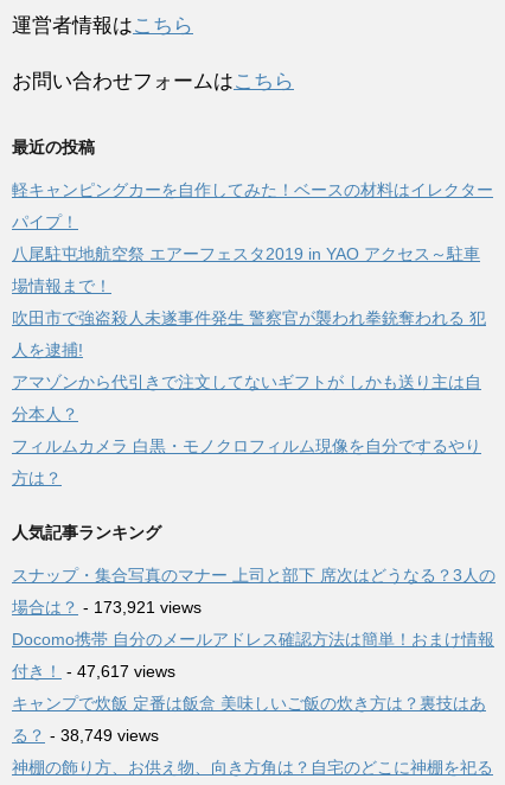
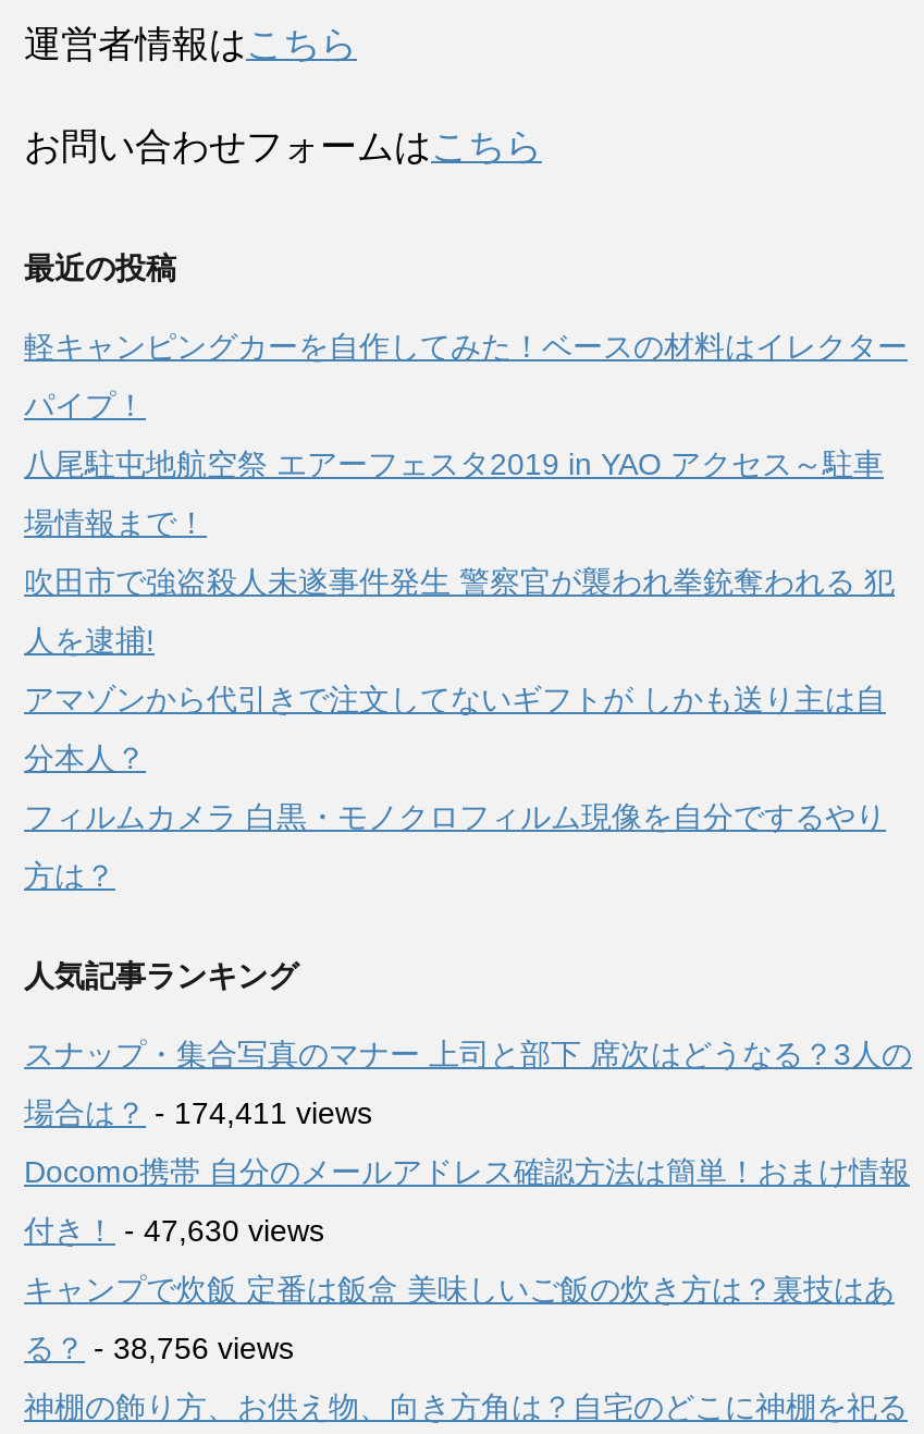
[12,598,202,617] 場合は？- 173,921 views -> [24,1095,372,1130] 場合は？- 174,411 views
[12,662,175,681] 付き！- 47,617 views -> [24,1213,324,1248] 付き！- 47,630 views
[12,726,159,745] る？- 38,749 views -> [24,1331,294,1365] る？- 38,756 views

